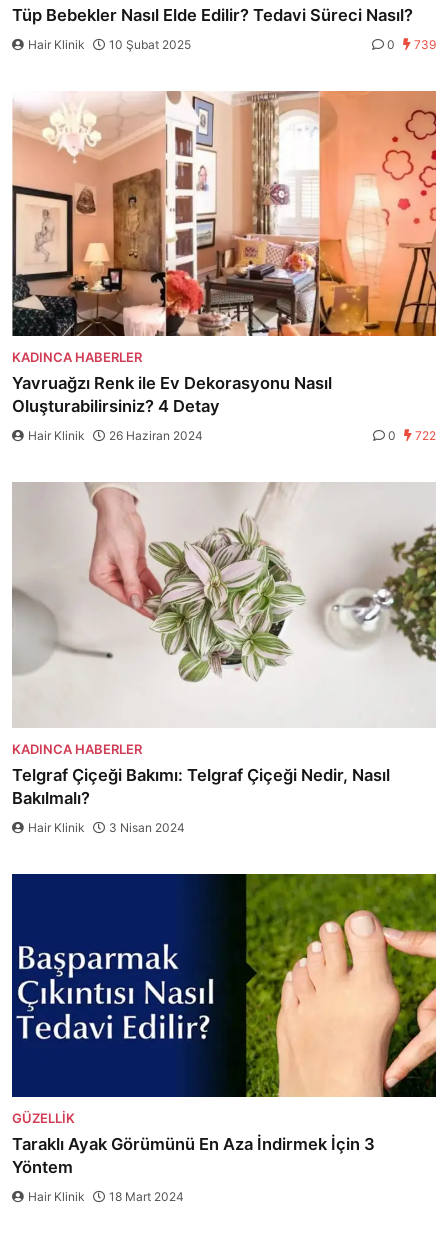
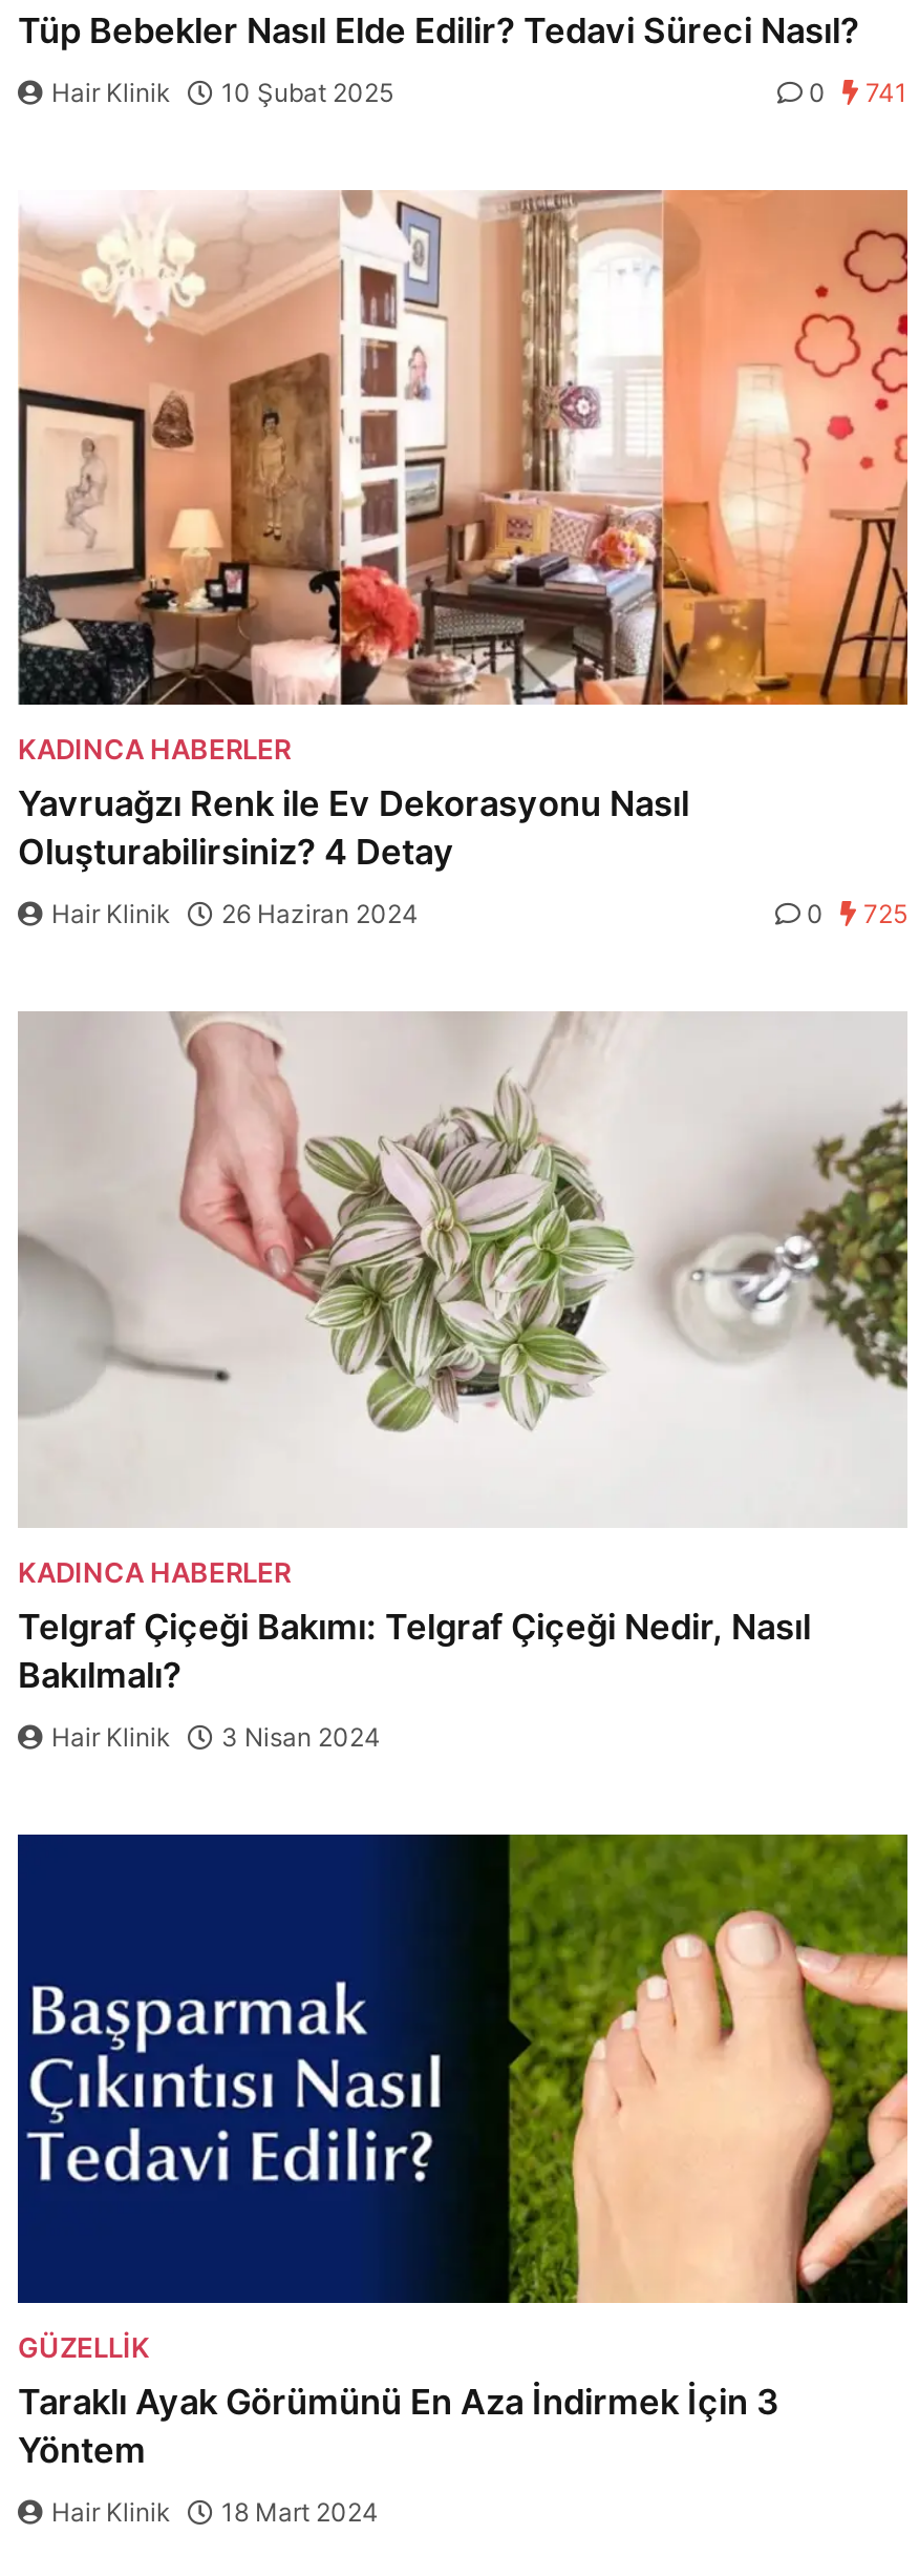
[384,37,436,52] 0 739 -> [803,77,907,109] 0 741
[385,428,436,443] 0 722 -> [800,899,907,930] 0 725

